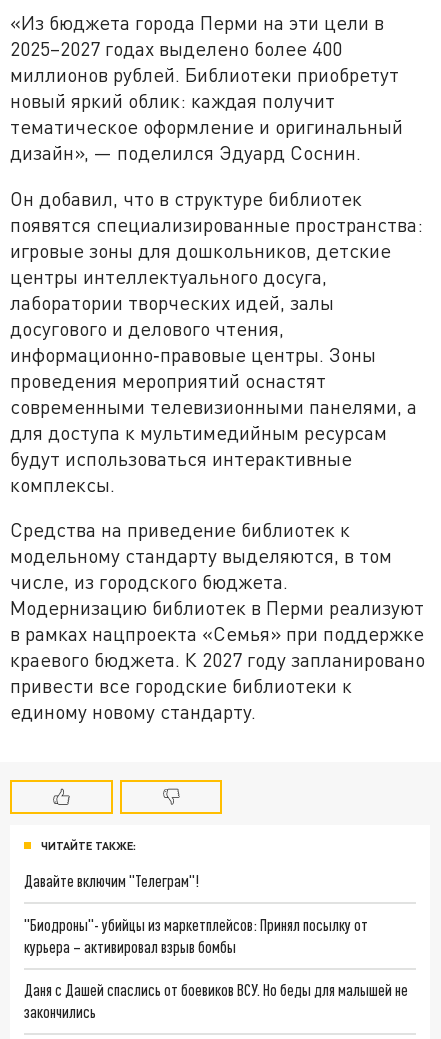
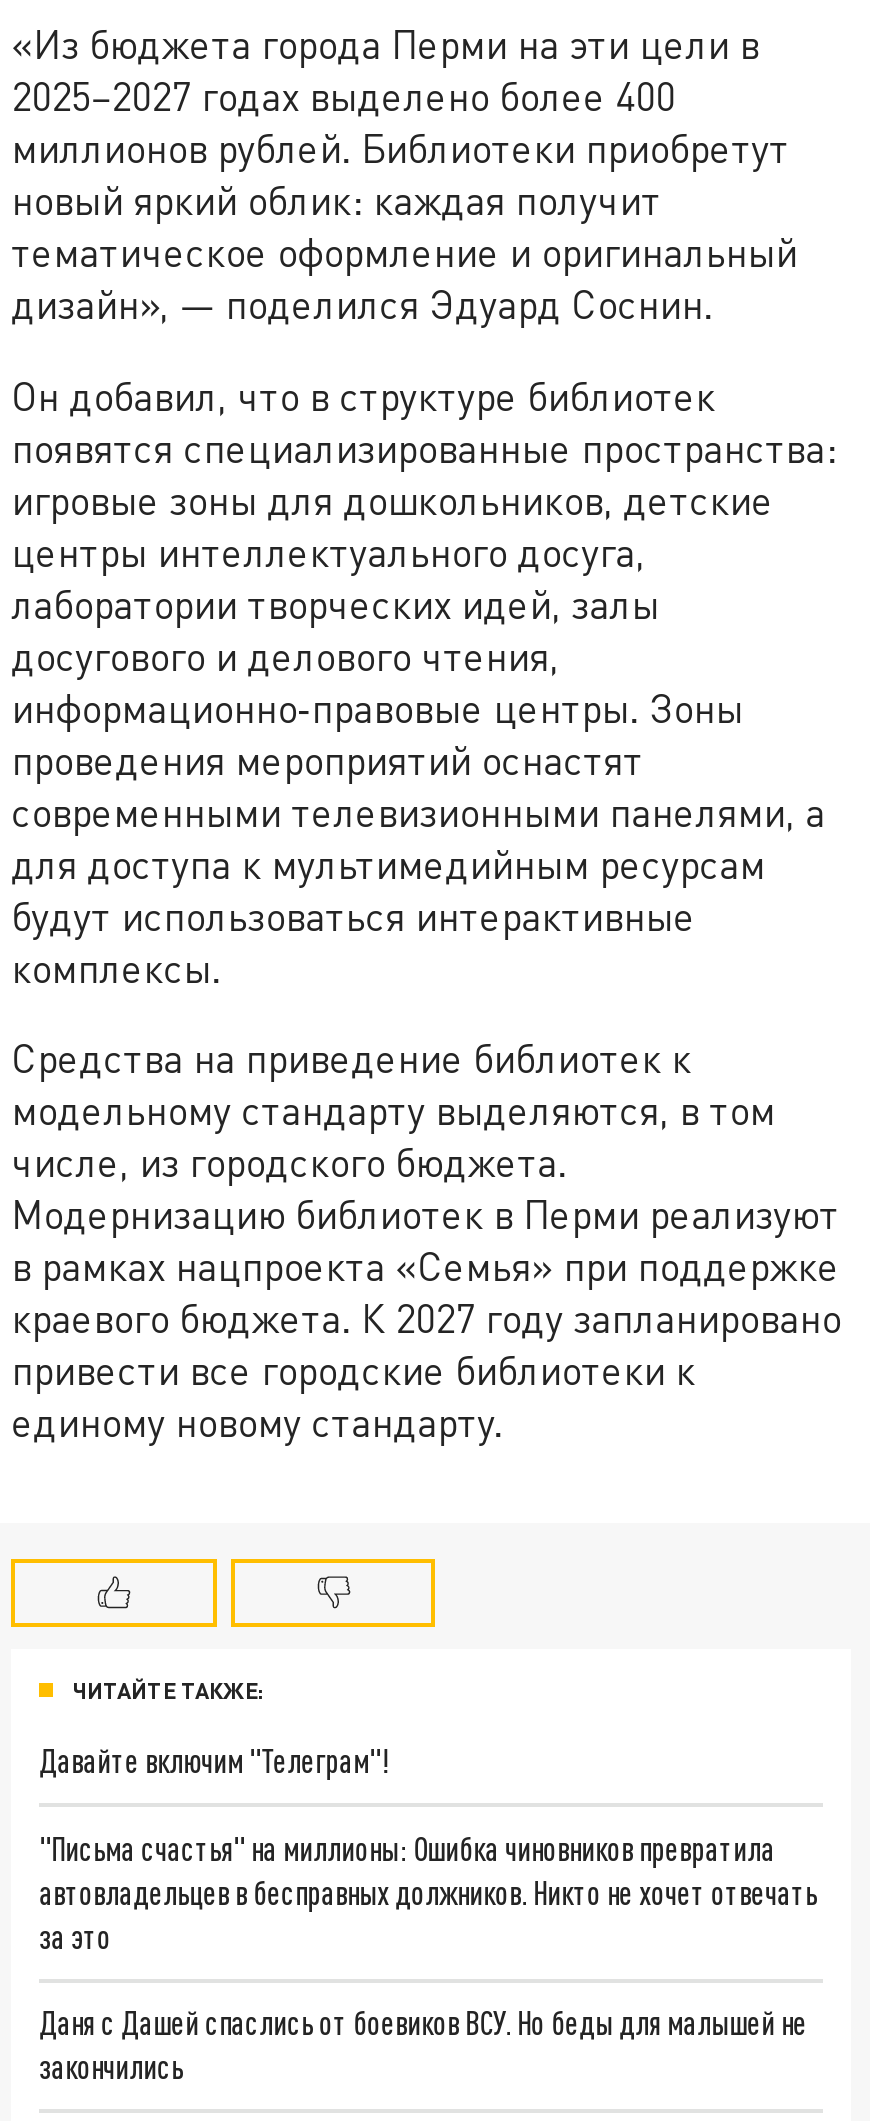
[24,915,368,956] "Биодроны"- убийцы из маркетплейсов: Принял посылку от | курьера – активировал взрыв бомбы -> [39,1828,817,1954] "Письма счастья" на миллионы: Ошибка чиновников превратила | автовладельцев в бесправных должников. Никто не хочет отвечать | за это

